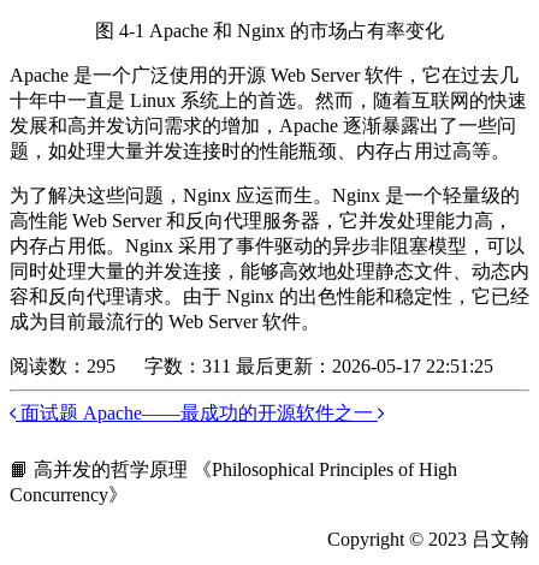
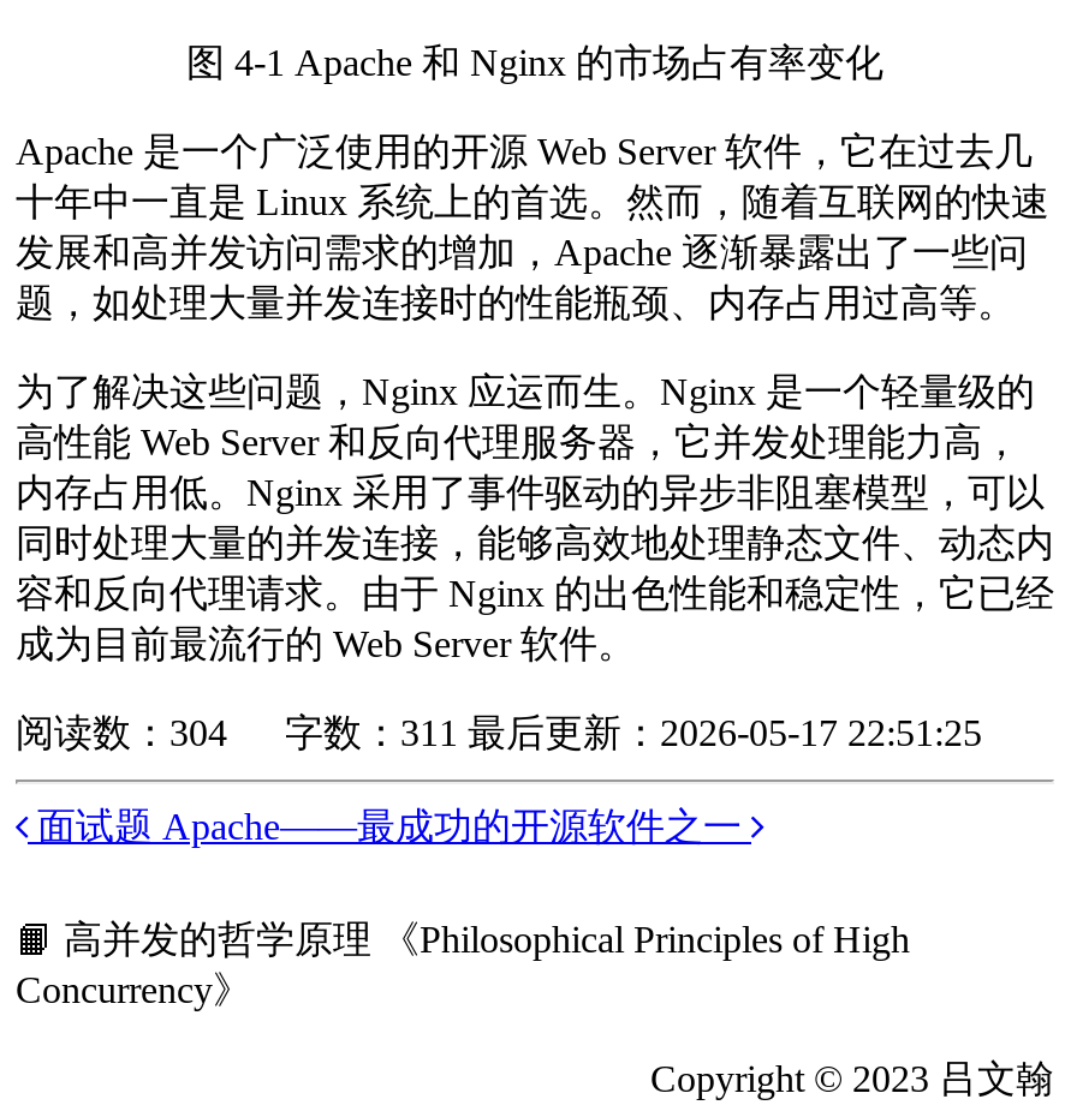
[10,356,493,376] 阅读数：295 字数：311最后更新：2026-05-17 22:51:25 -> [16,712,982,753] 阅读数：304 字数：311最后更新：2026-05-17 22:51:25

